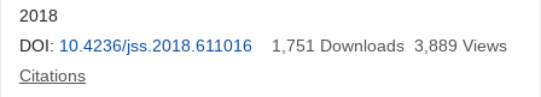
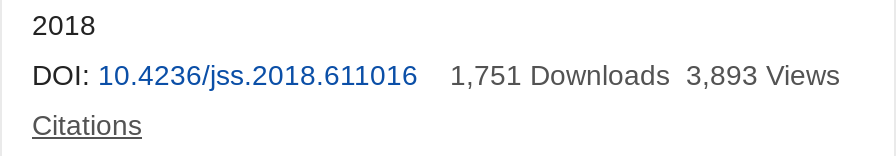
[272,36,507,55] 1,751 Downloads 3,889 Views -> [450,59,840,91] 1,751 Downloads 3,893 Views

